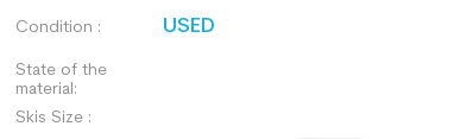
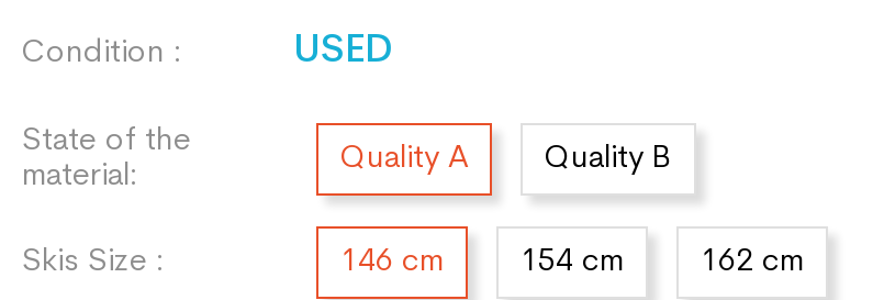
none -> [340,143,672,176] Quality A | Quality B
none -> [340,246,804,279] 146 cm | 154 cm | 162 cm

